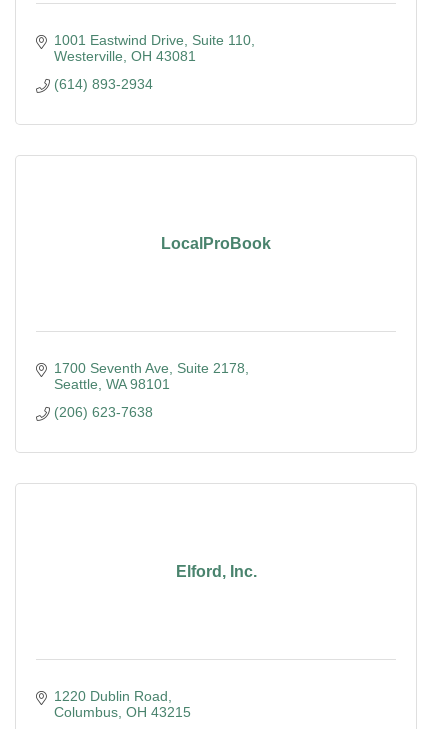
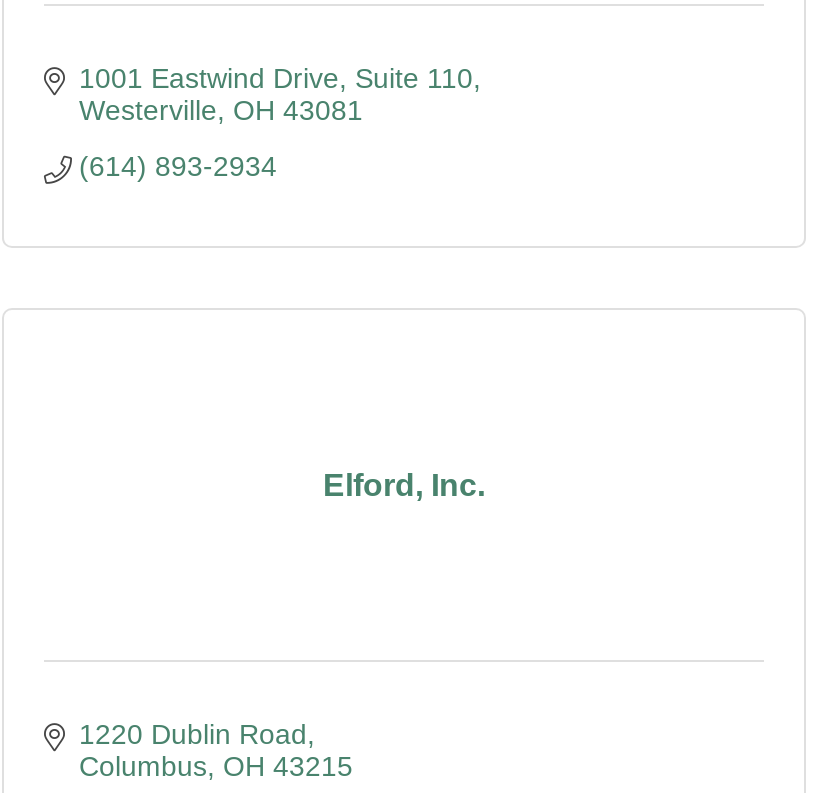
[161,235,271,252] LocalProBook -> none
[53,360,244,420] 1700 Seventh Ave, Suite 2178 | Seattle WA 98101 | (206) 623-7638 -> none

